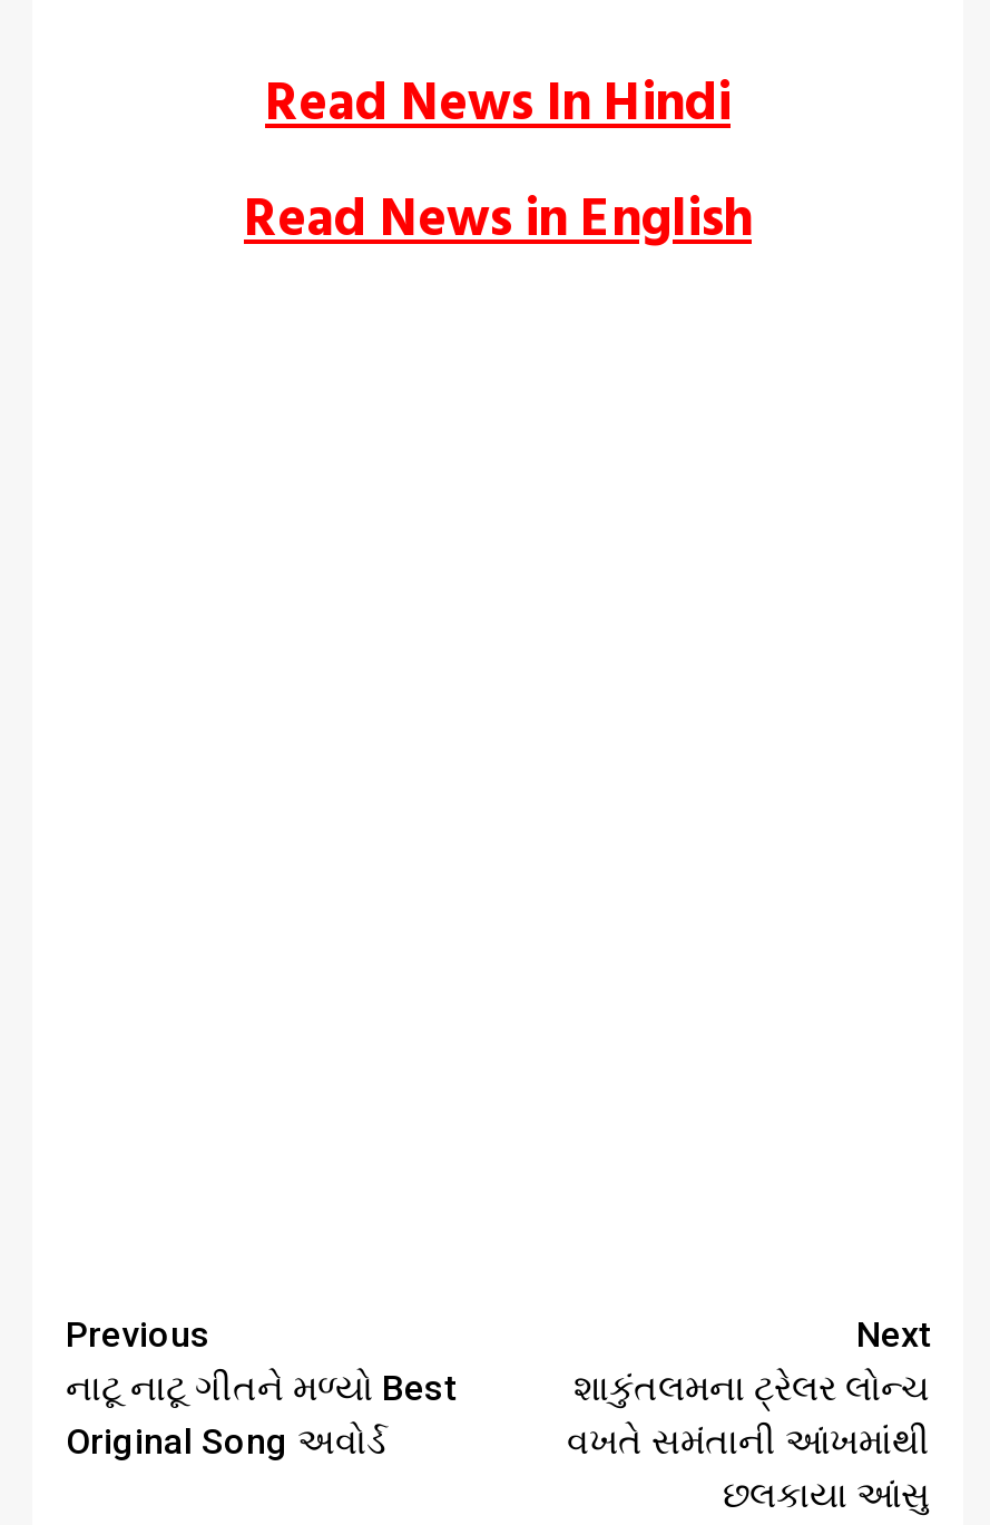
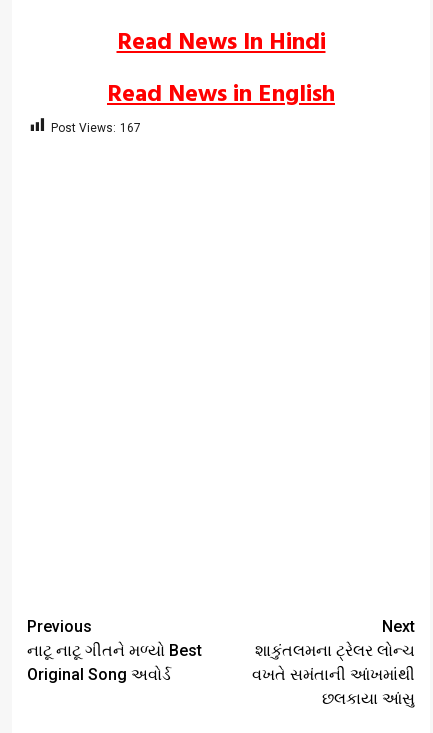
none -> [51,120,141,134] Post Views: 167

